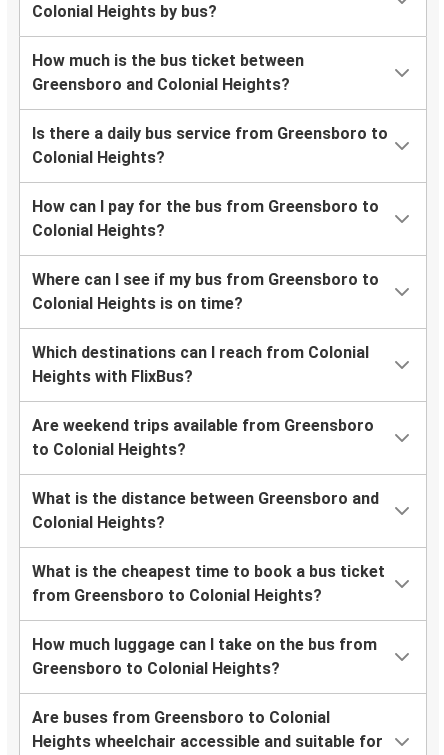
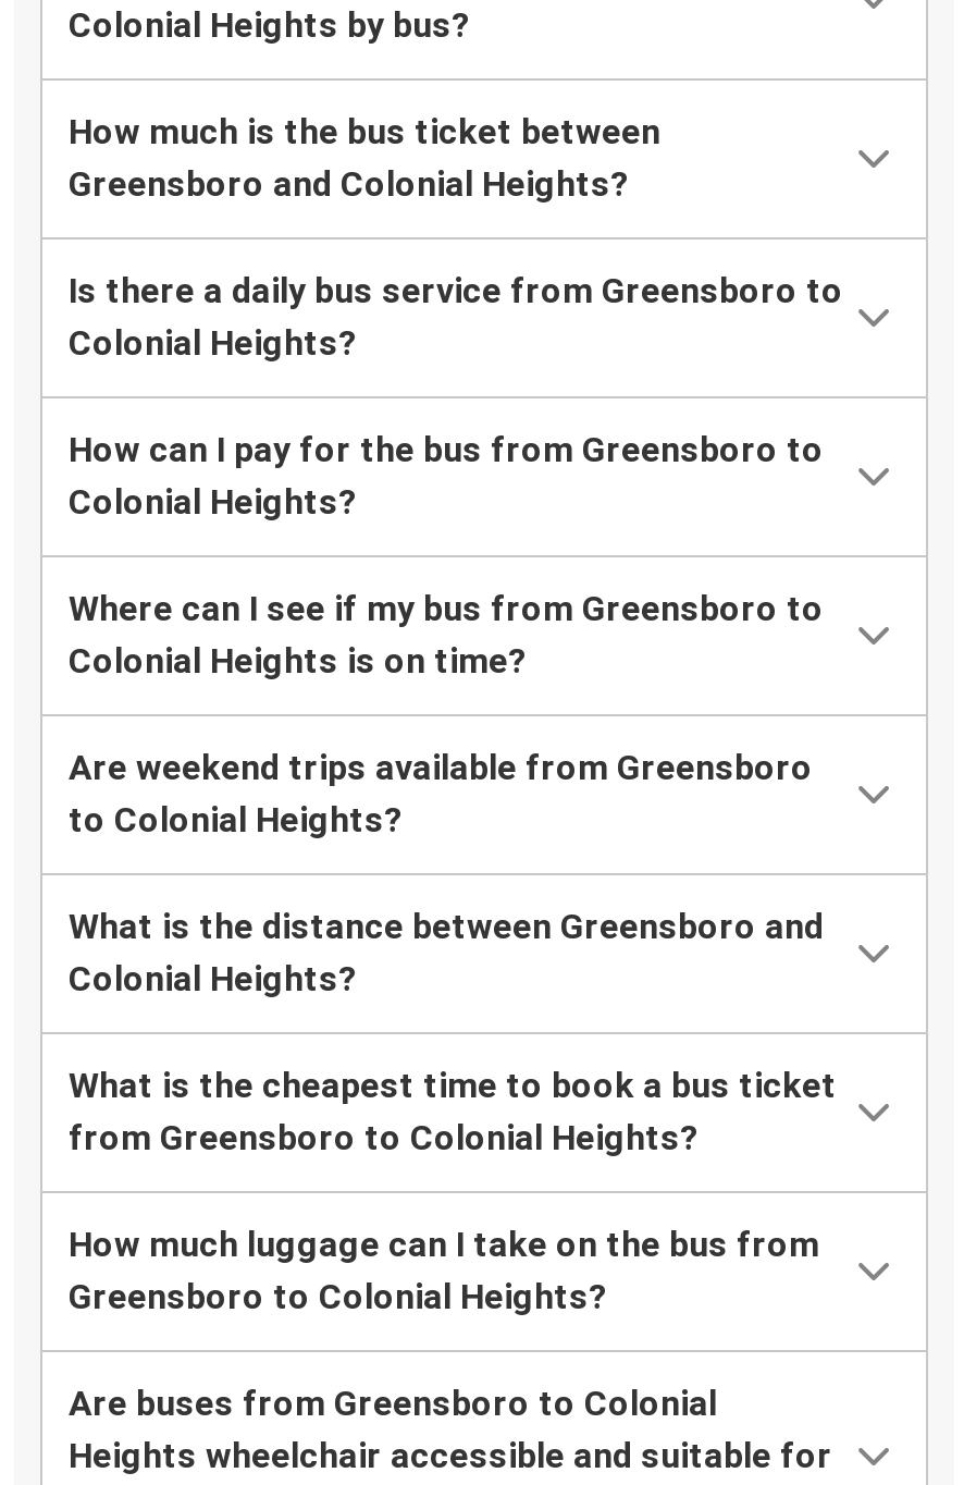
[32,343,369,386] Which destinations can I reach from Colonial | Heights with FlixBus? -> none

